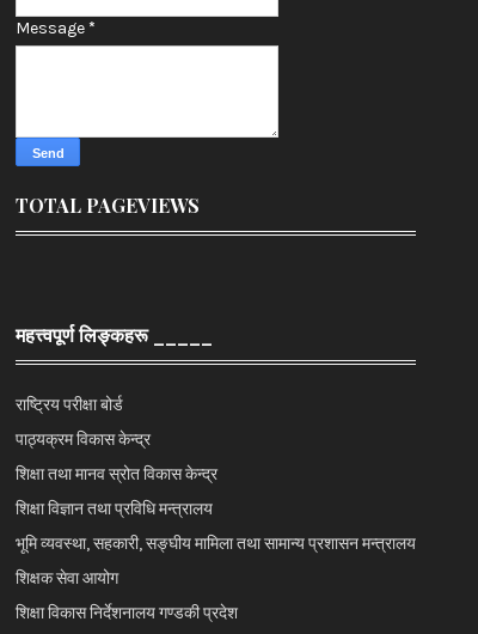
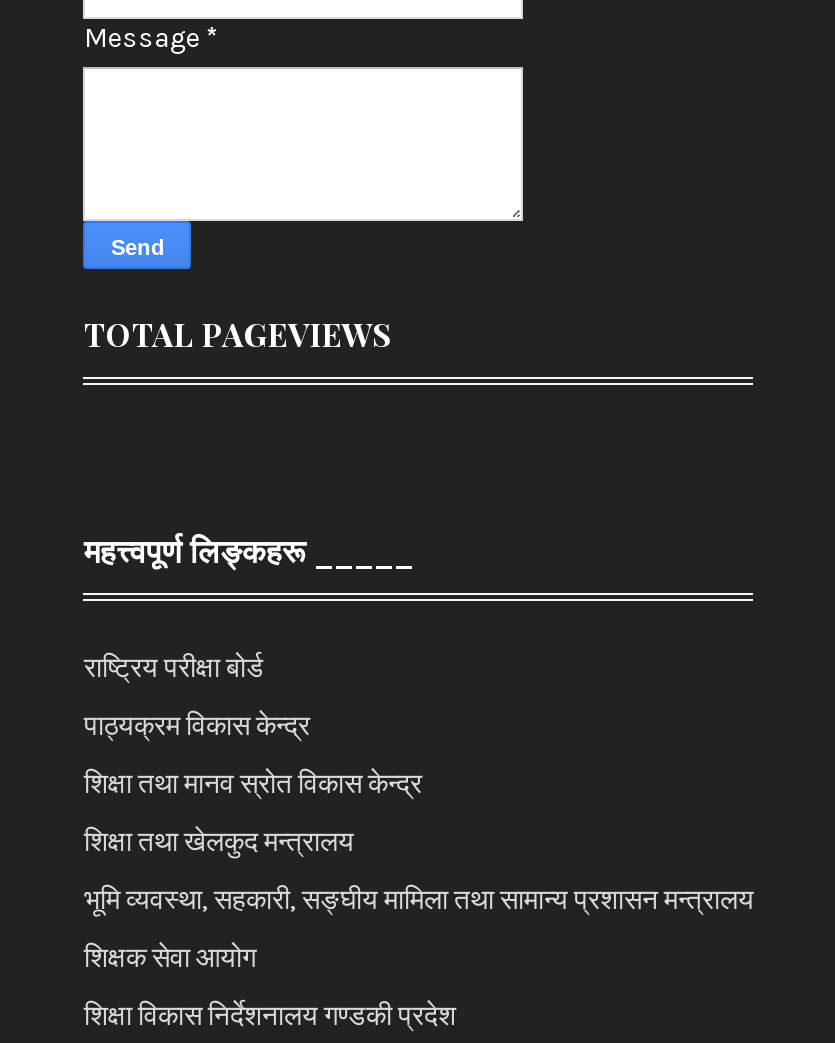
[16,499,213,519] शिक्षा विज्ञान तथा प्रविधि मन्त्रालय -> [84,825,354,859] शिक्षा तथा खेलकुद मन्त्रालय

